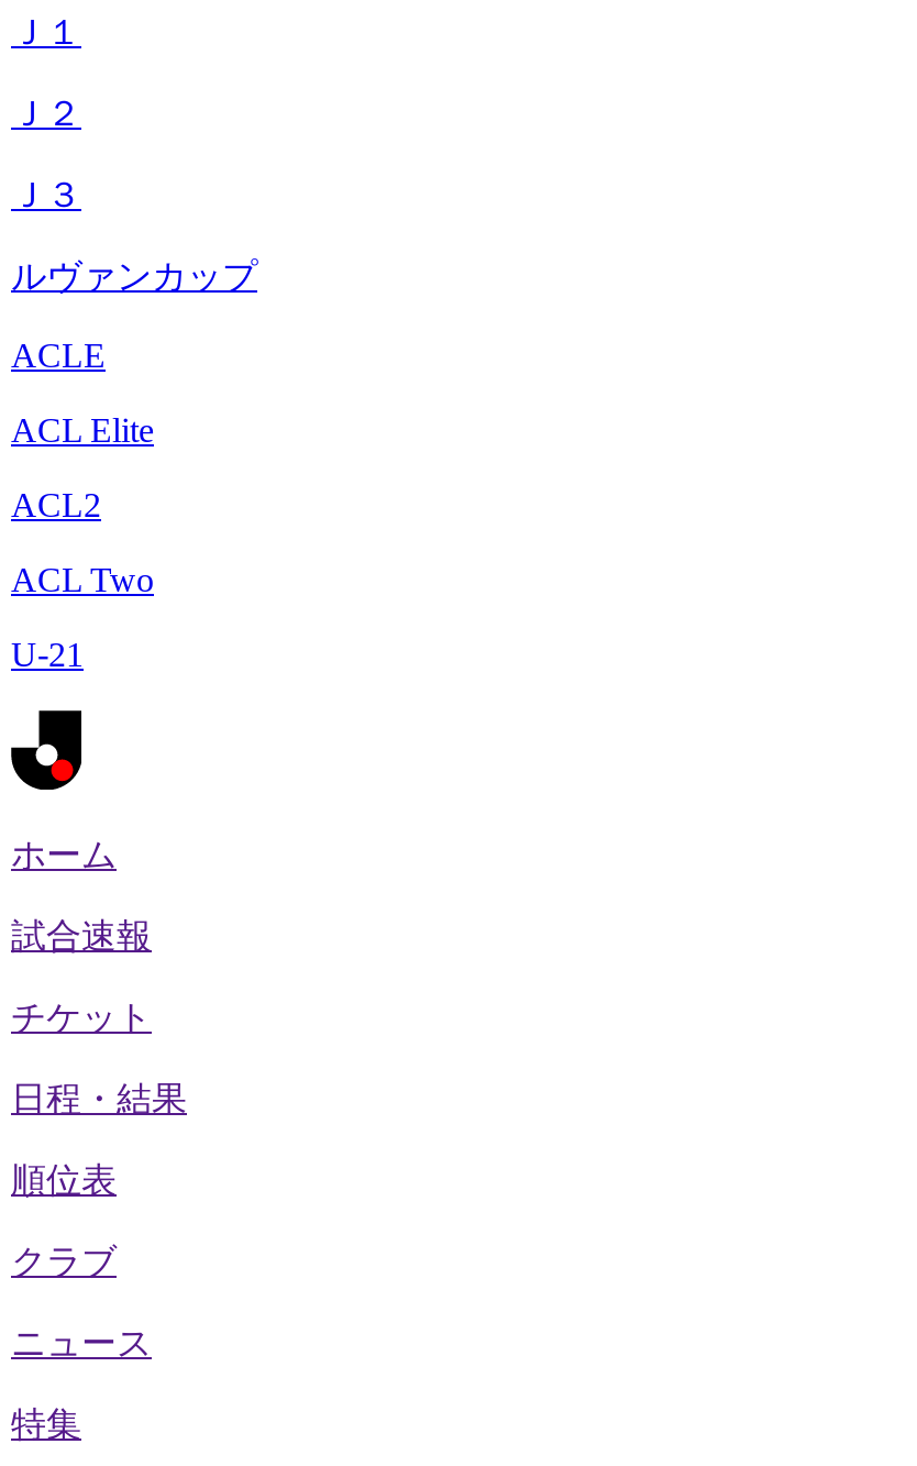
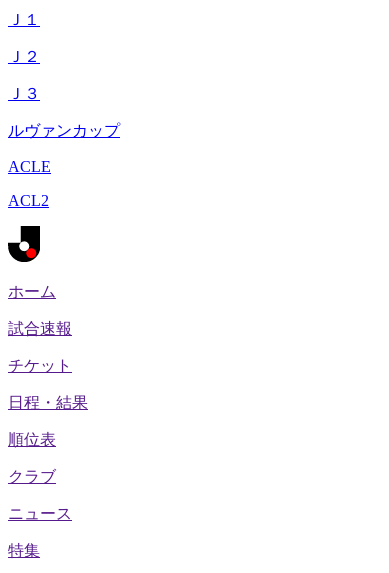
[11,411,154,449] ACL Elite -> none
[11,561,154,673] ACL Two | U-21 -> none

